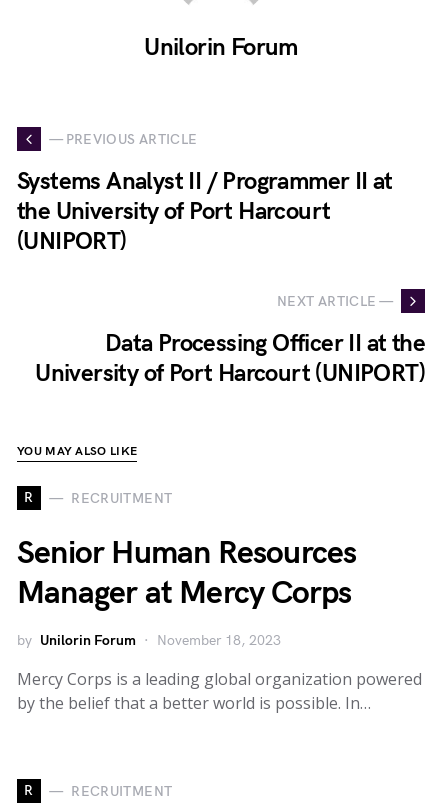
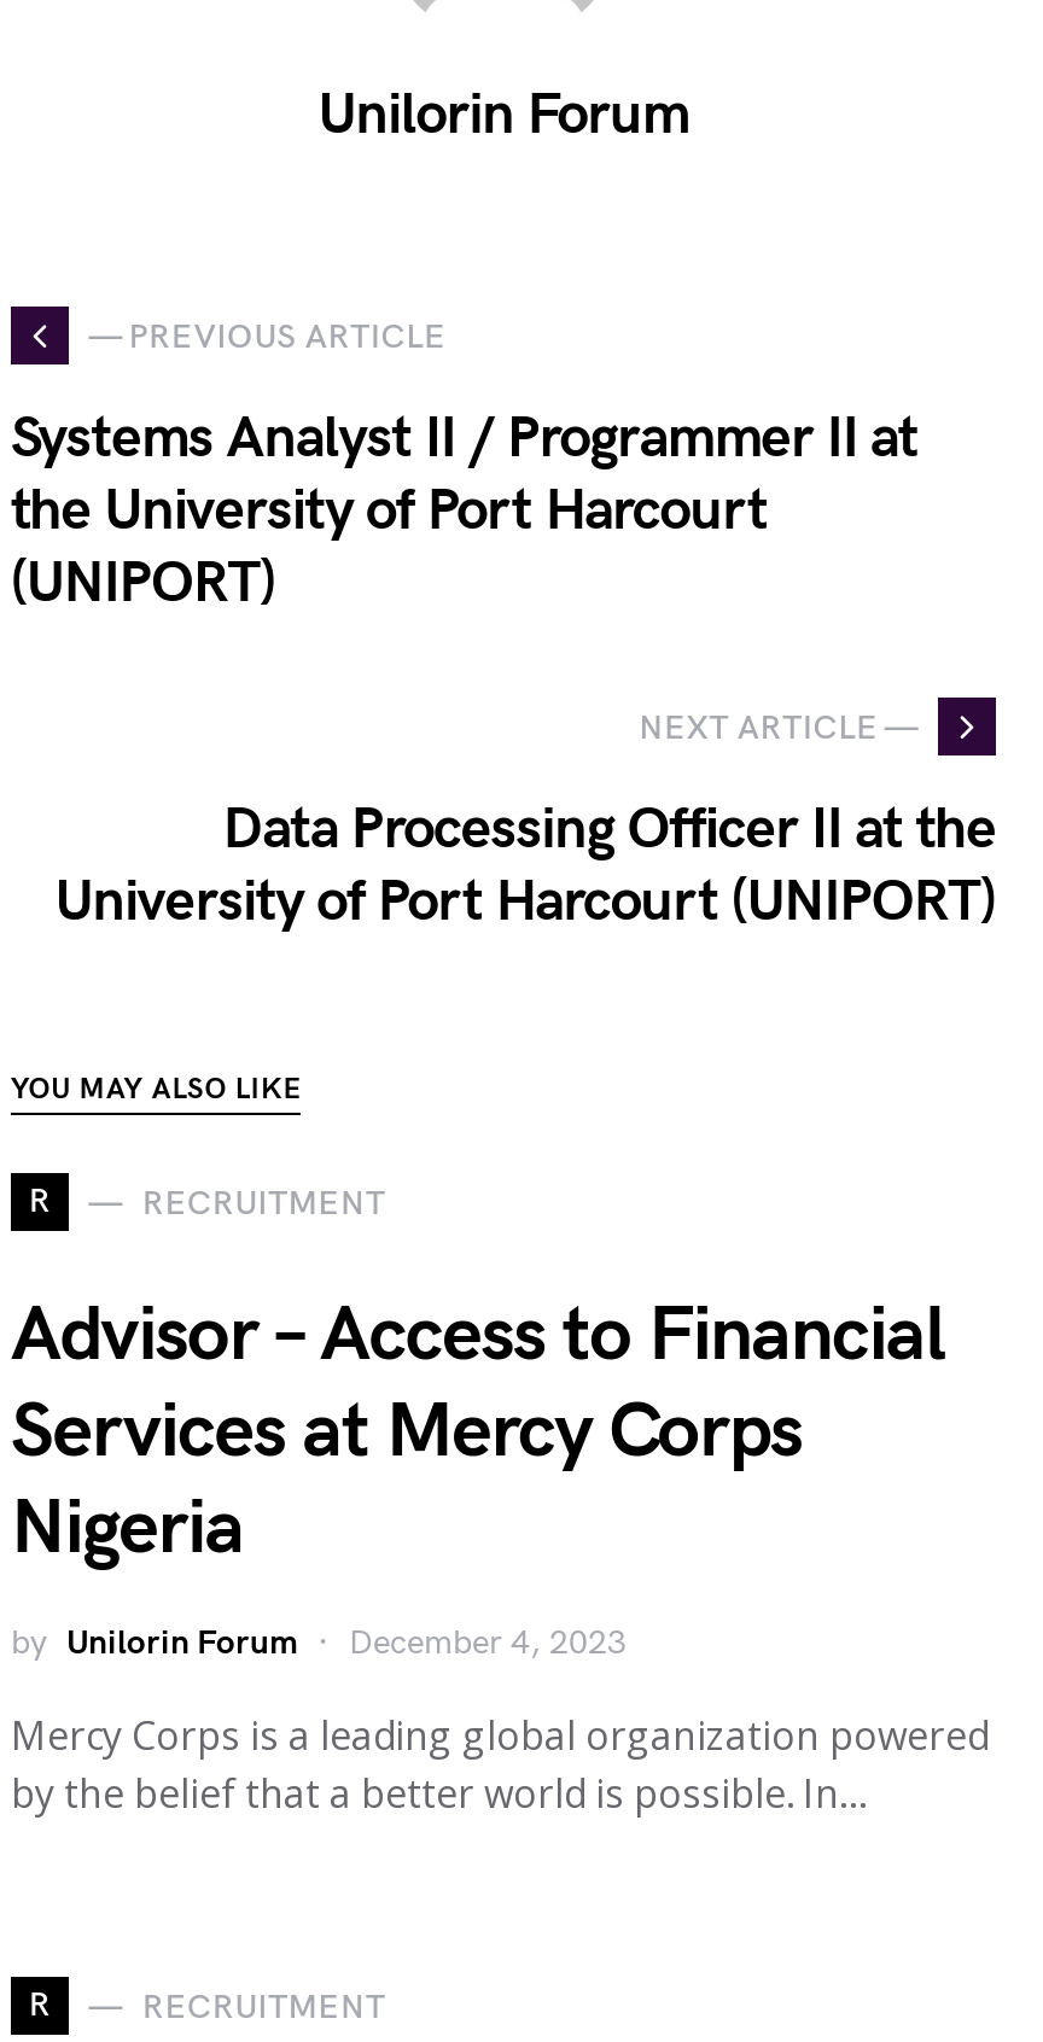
[17,534,356,613] Senior Human Resources | Manager at Mercy Corps -> [11,1289,945,1576] Advisor – Access to Financial | Services at Mercy Corps | Nigeria
[157,632,281,649] November 18, 2023 -> [349,1622,627,1663] December 4, 2023

